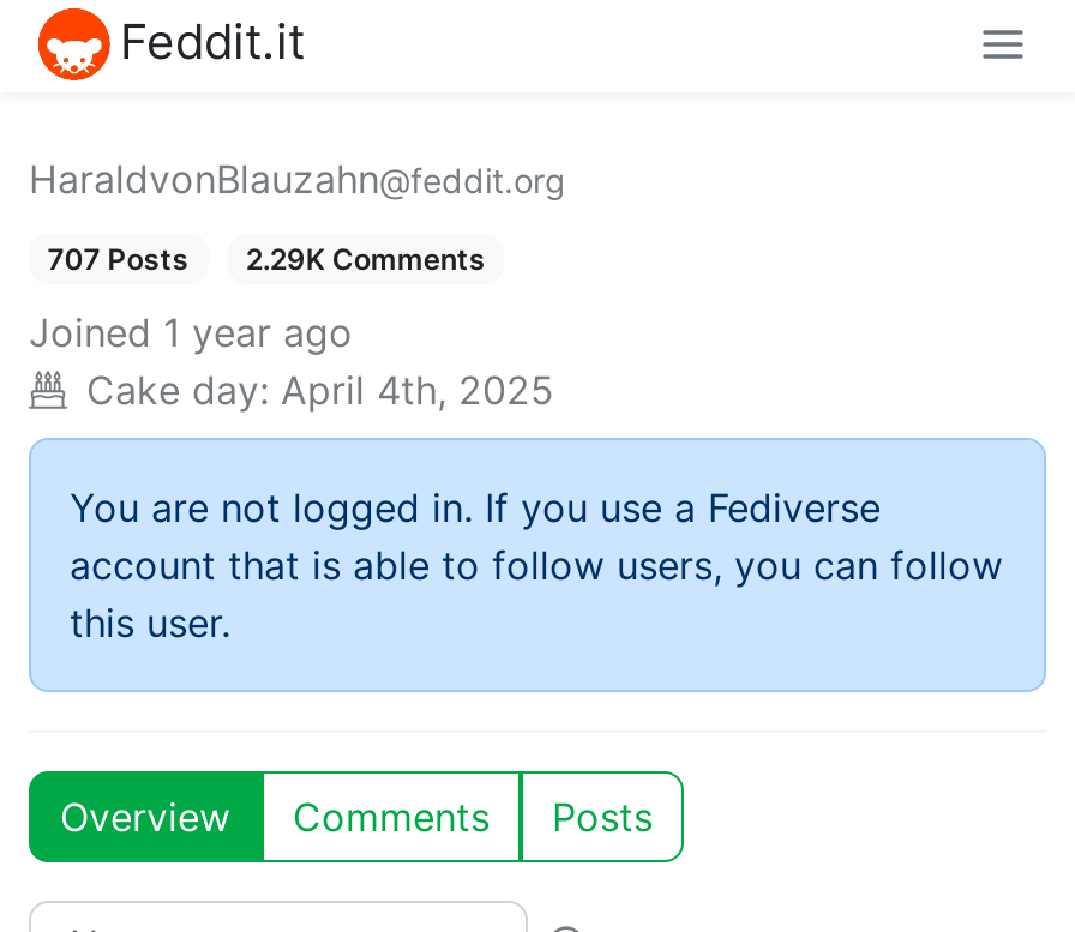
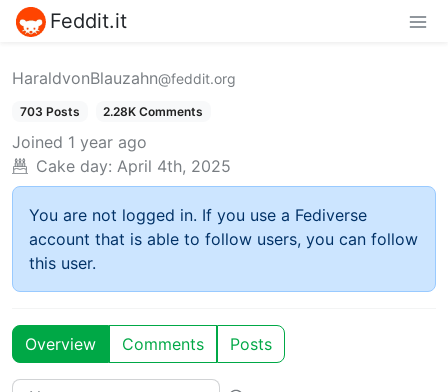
[48,240,189,276] 707 Posts -> [20,103,80,118] 703 Posts
[246,240,486,276] 2.29K Comments -> [103,103,203,118] 2.28K Comments

